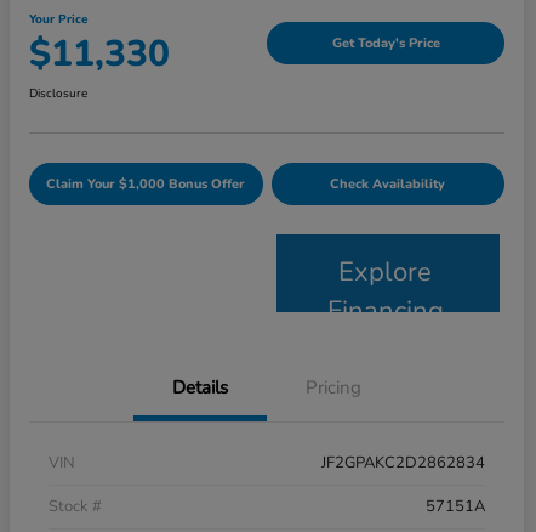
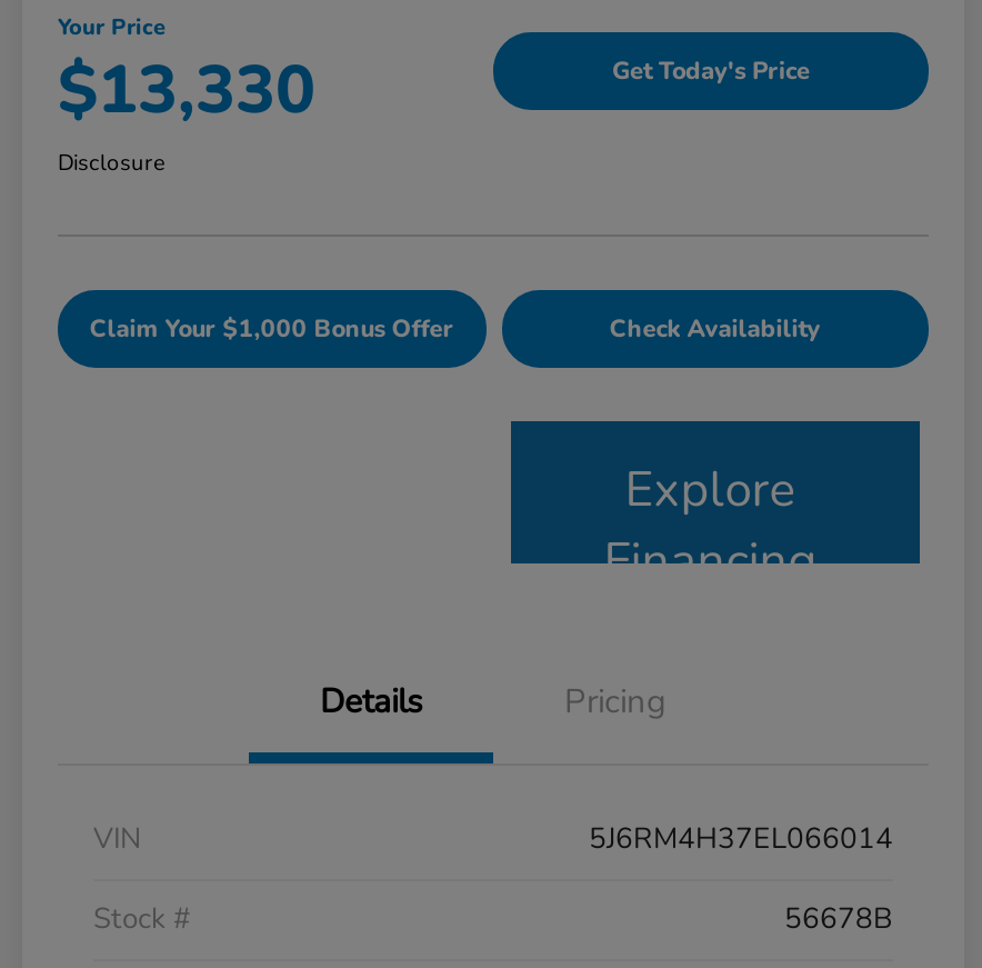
[29,29,170,79] $11,330 -> [58,46,315,137] $13,330
[321,452,485,474] JF2GPAKC2D2862834 -> [589,820,893,860] 5J6RM4H37EL066014
[426,496,485,518] 57151A -> [784,900,893,940] 56678B

